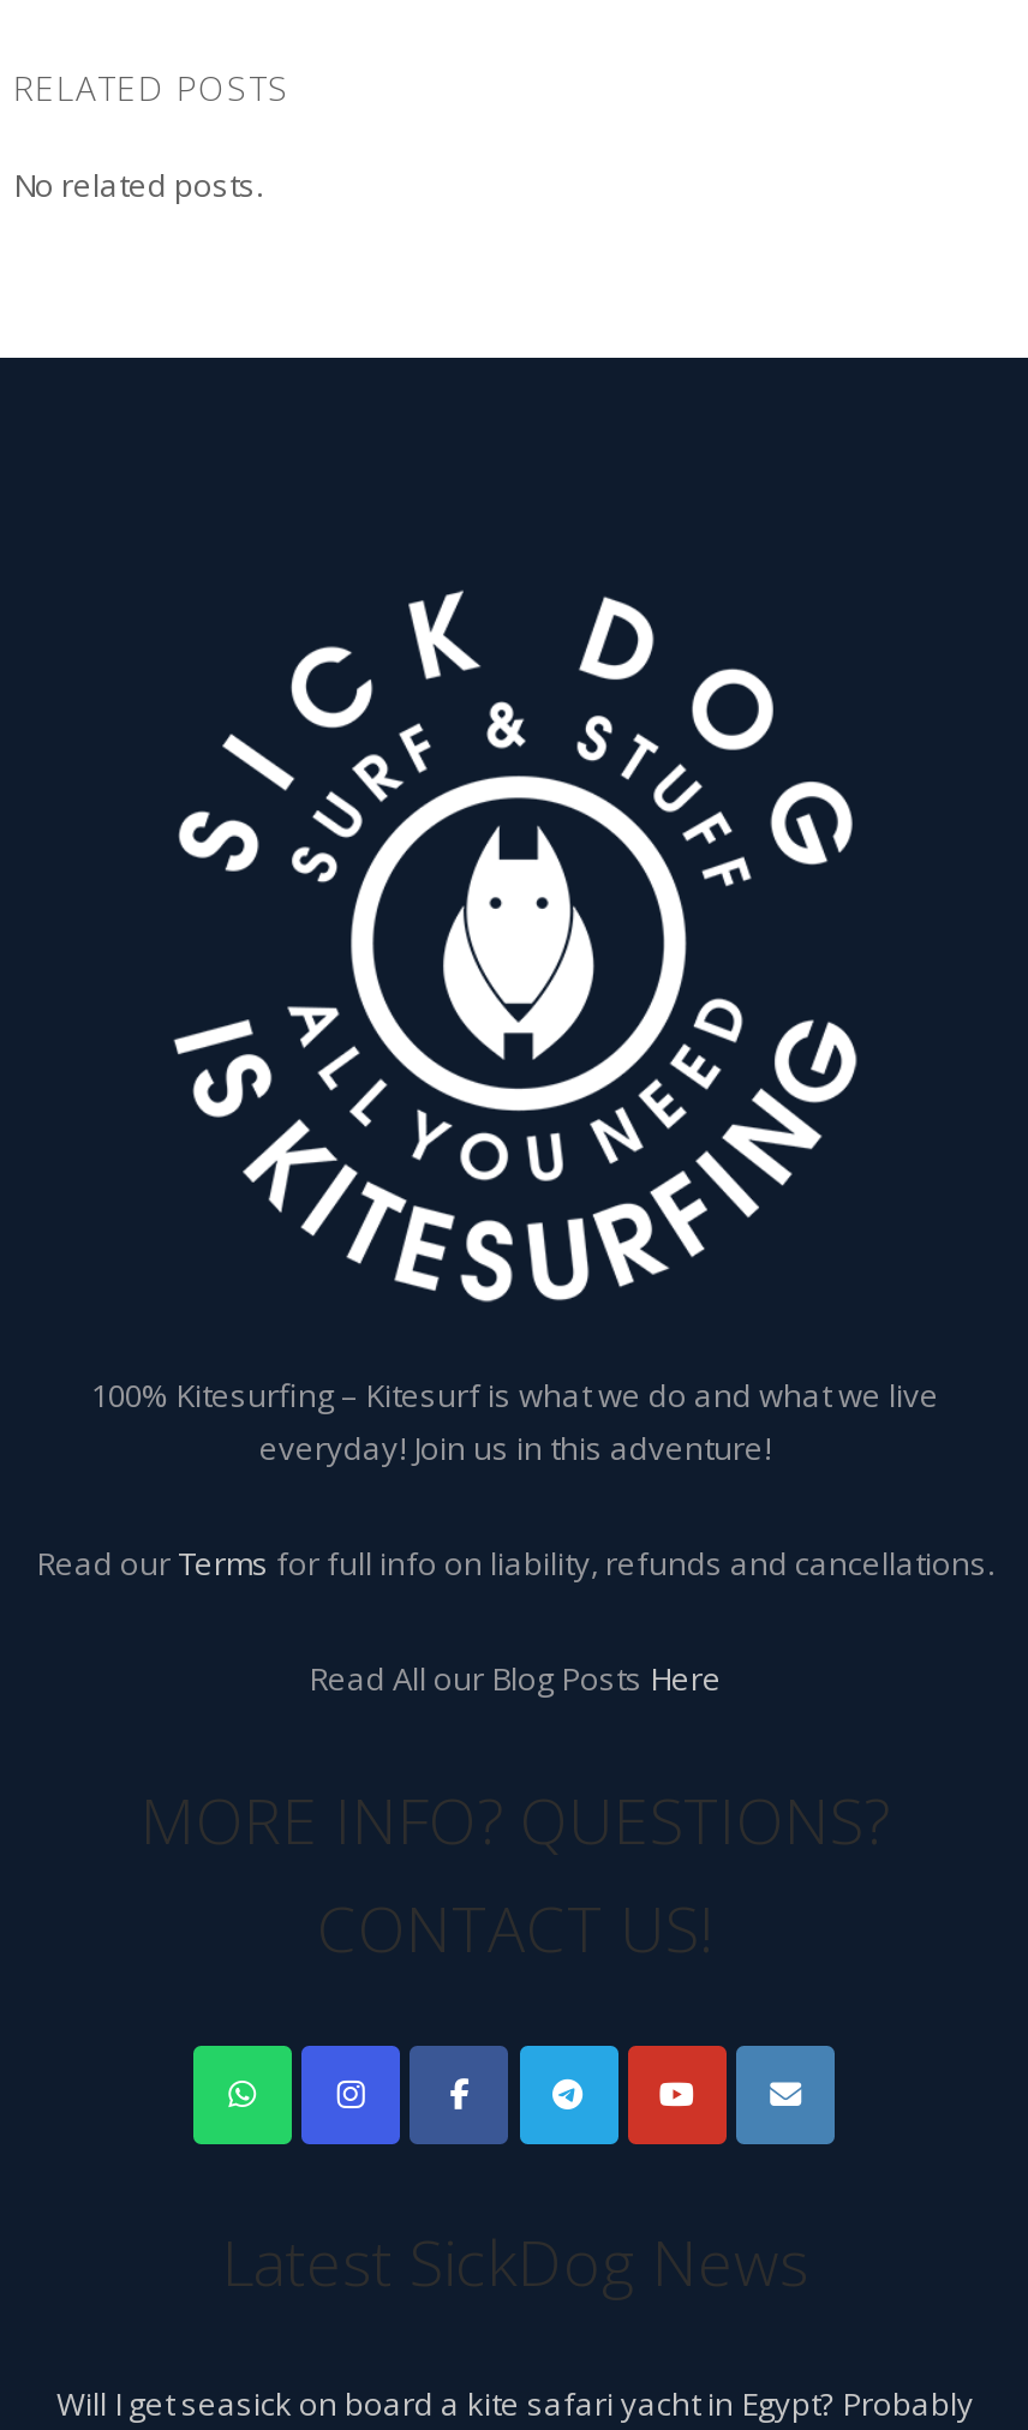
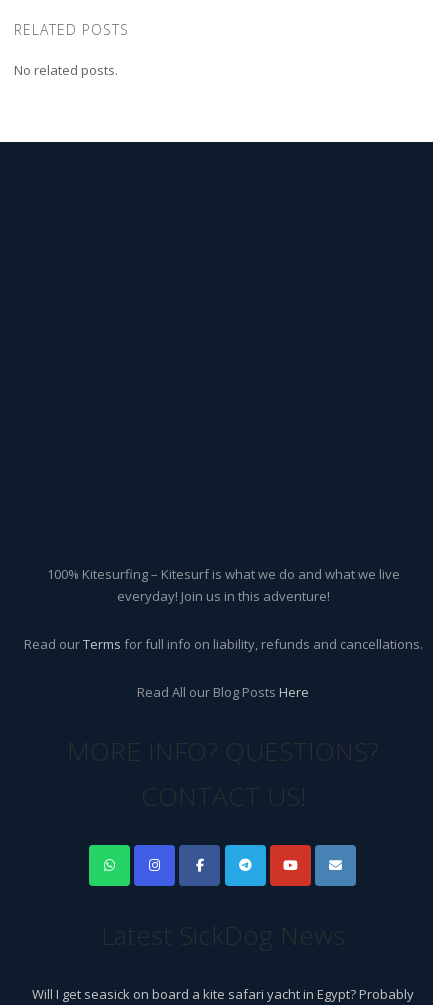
[172,588,859,1304] [image] -> none

